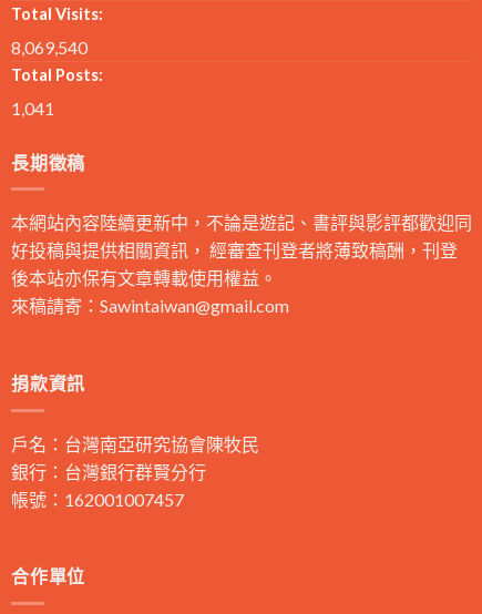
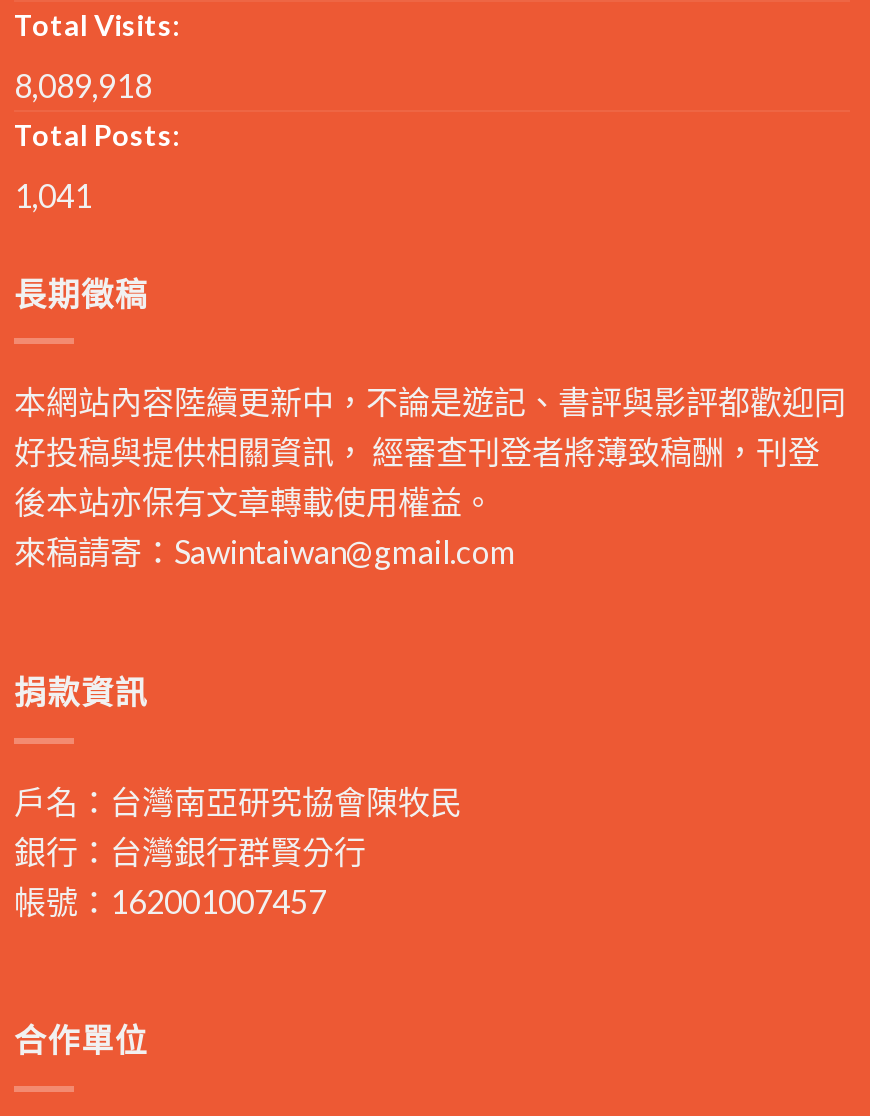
[11,37,88,58] 8,069,540 -> [14,66,152,104] 8,089,918

